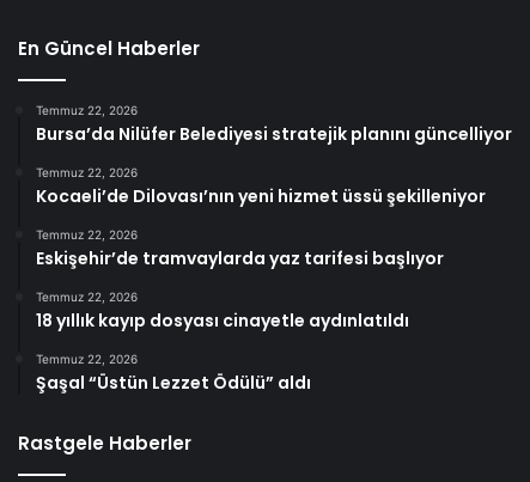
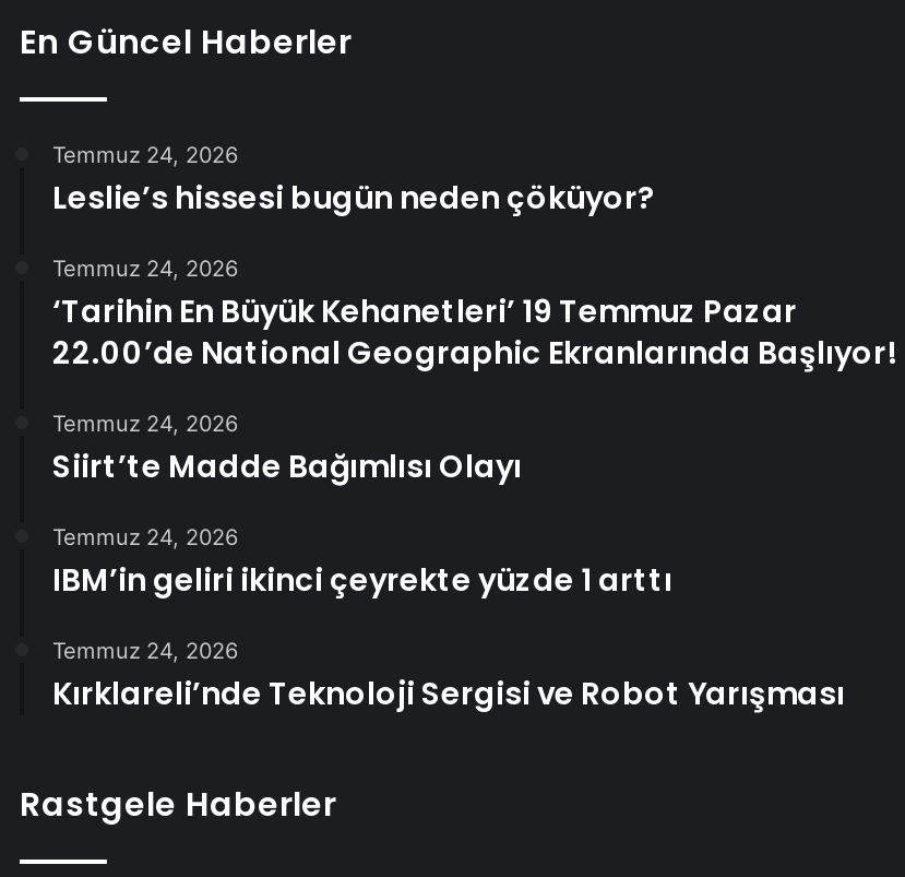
[36,103,512,146] Temmuz 22, 2026 | Bursa’da Nilüfer Belediyesi stratejik planını güncelliyor -> [52,141,655,220] Temmuz 24, 2026 | Leslie’s hissesi bugün neden çöküyor?
[36,165,486,208] Temmuz 22, 2026 | Kocaeli’de Dilovası’nın yeni hizmet üssü şekilleniyor -> [52,255,895,375] Temmuz 24, 2026 | ‘Tarihin En Büyük Kehanetleri’ 19 Temmuz Pazar | 22.00’de National Geographic Ekranlarında Başlıyor!
[36,227,444,270] Temmuz 22, 2026 | Eskişehir’de tramvaylarda yaz tarifesi başlıyor -> [52,410,522,488] Temmuz 24, 2026 | Siirt’te Madde Bağımlısı Olayı
[36,290,409,333] Temmuz 22, 2026 | 18 yıllık kayıp dosyası cinayetle aydınlatıldı -> [52,523,672,602] Temmuz 24, 2026 | IBM’in geliri ikinci çeyrekte yüzde 1 arttı
[36,352,311,395] Temmuz 22, 2026 | Şaşal “Üstün Lezzet Ödülü” aldı -> [52,637,845,716] Temmuz 24, 2026 | Kırklareli’nde Teknoloji Sergisi ve Robot Yarışması

